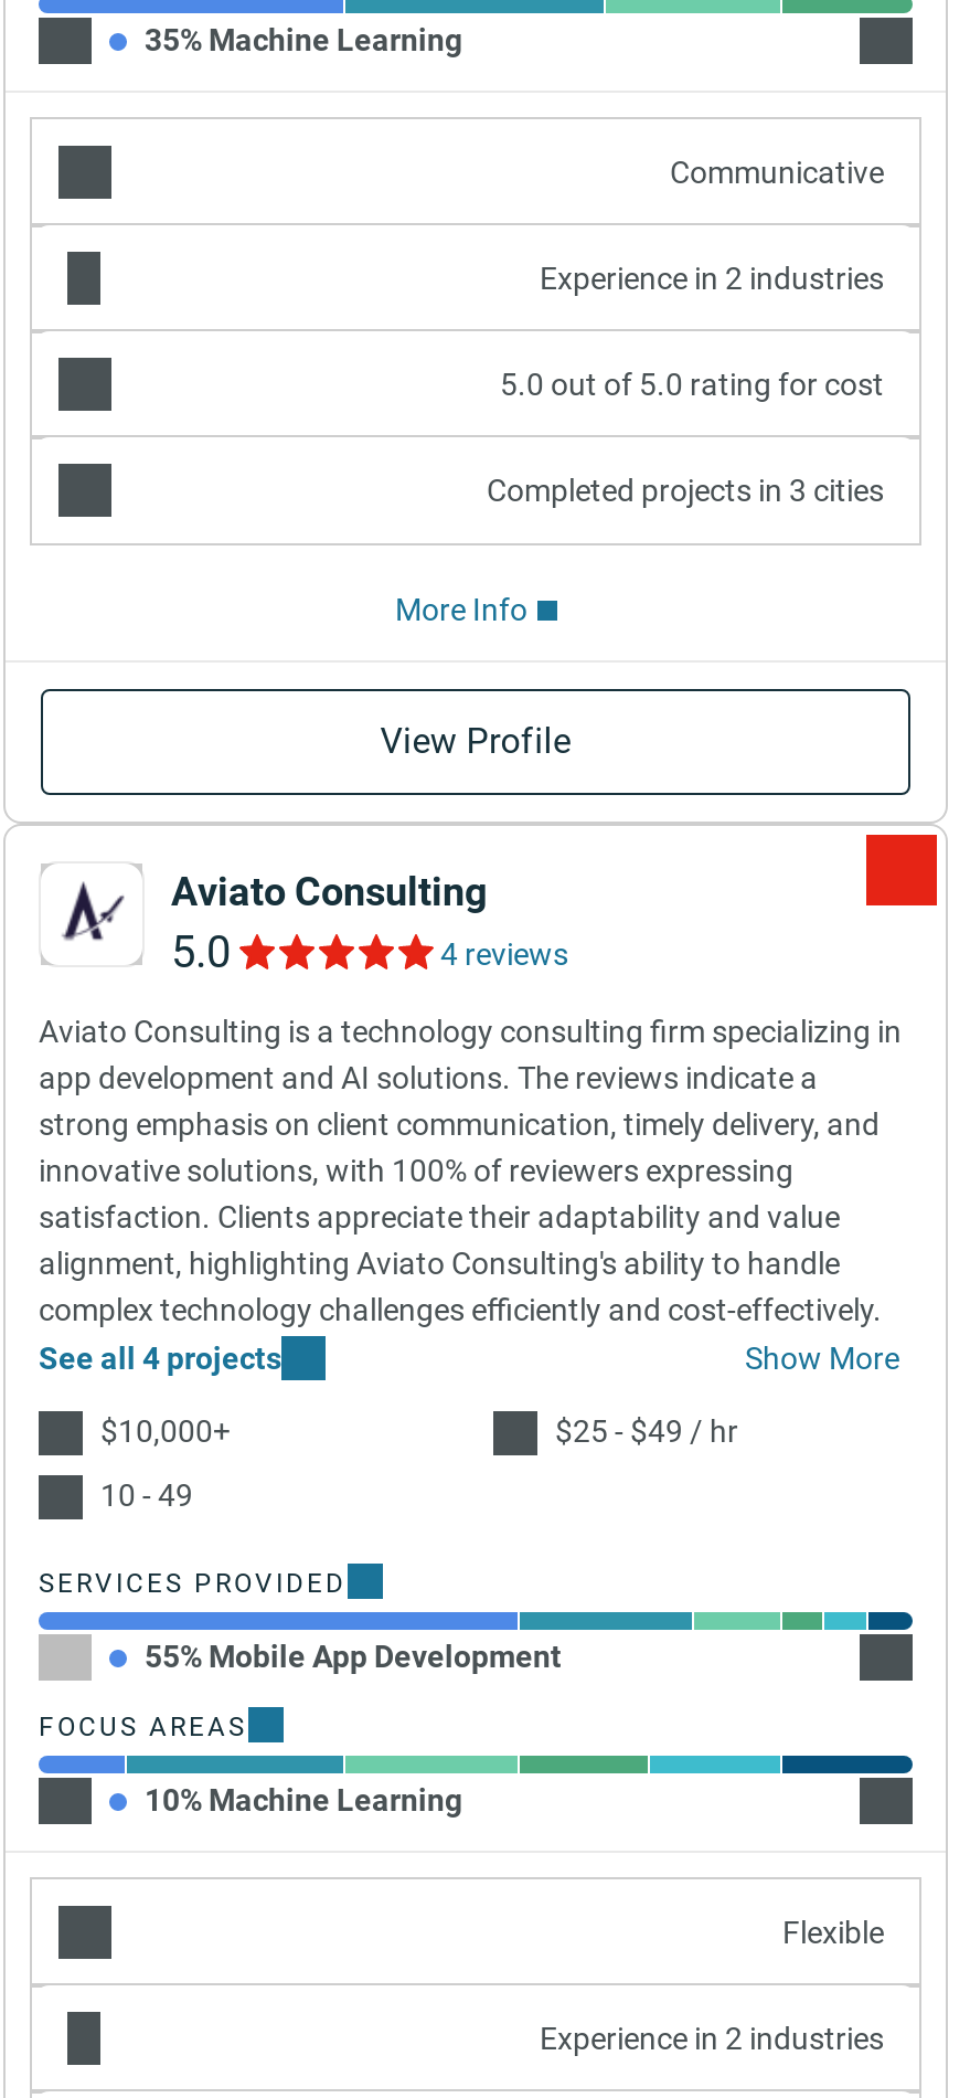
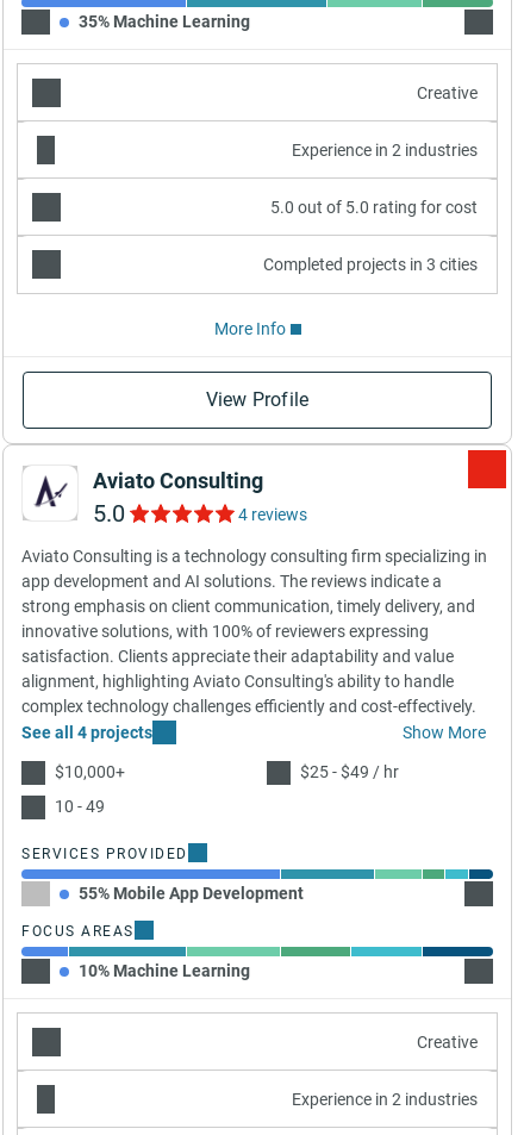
[670,153,884,189] Communicative -> [417,83,478,102] Creative
[782,1914,884,1949] Flexible -> [417,1032,478,1051] Creative

